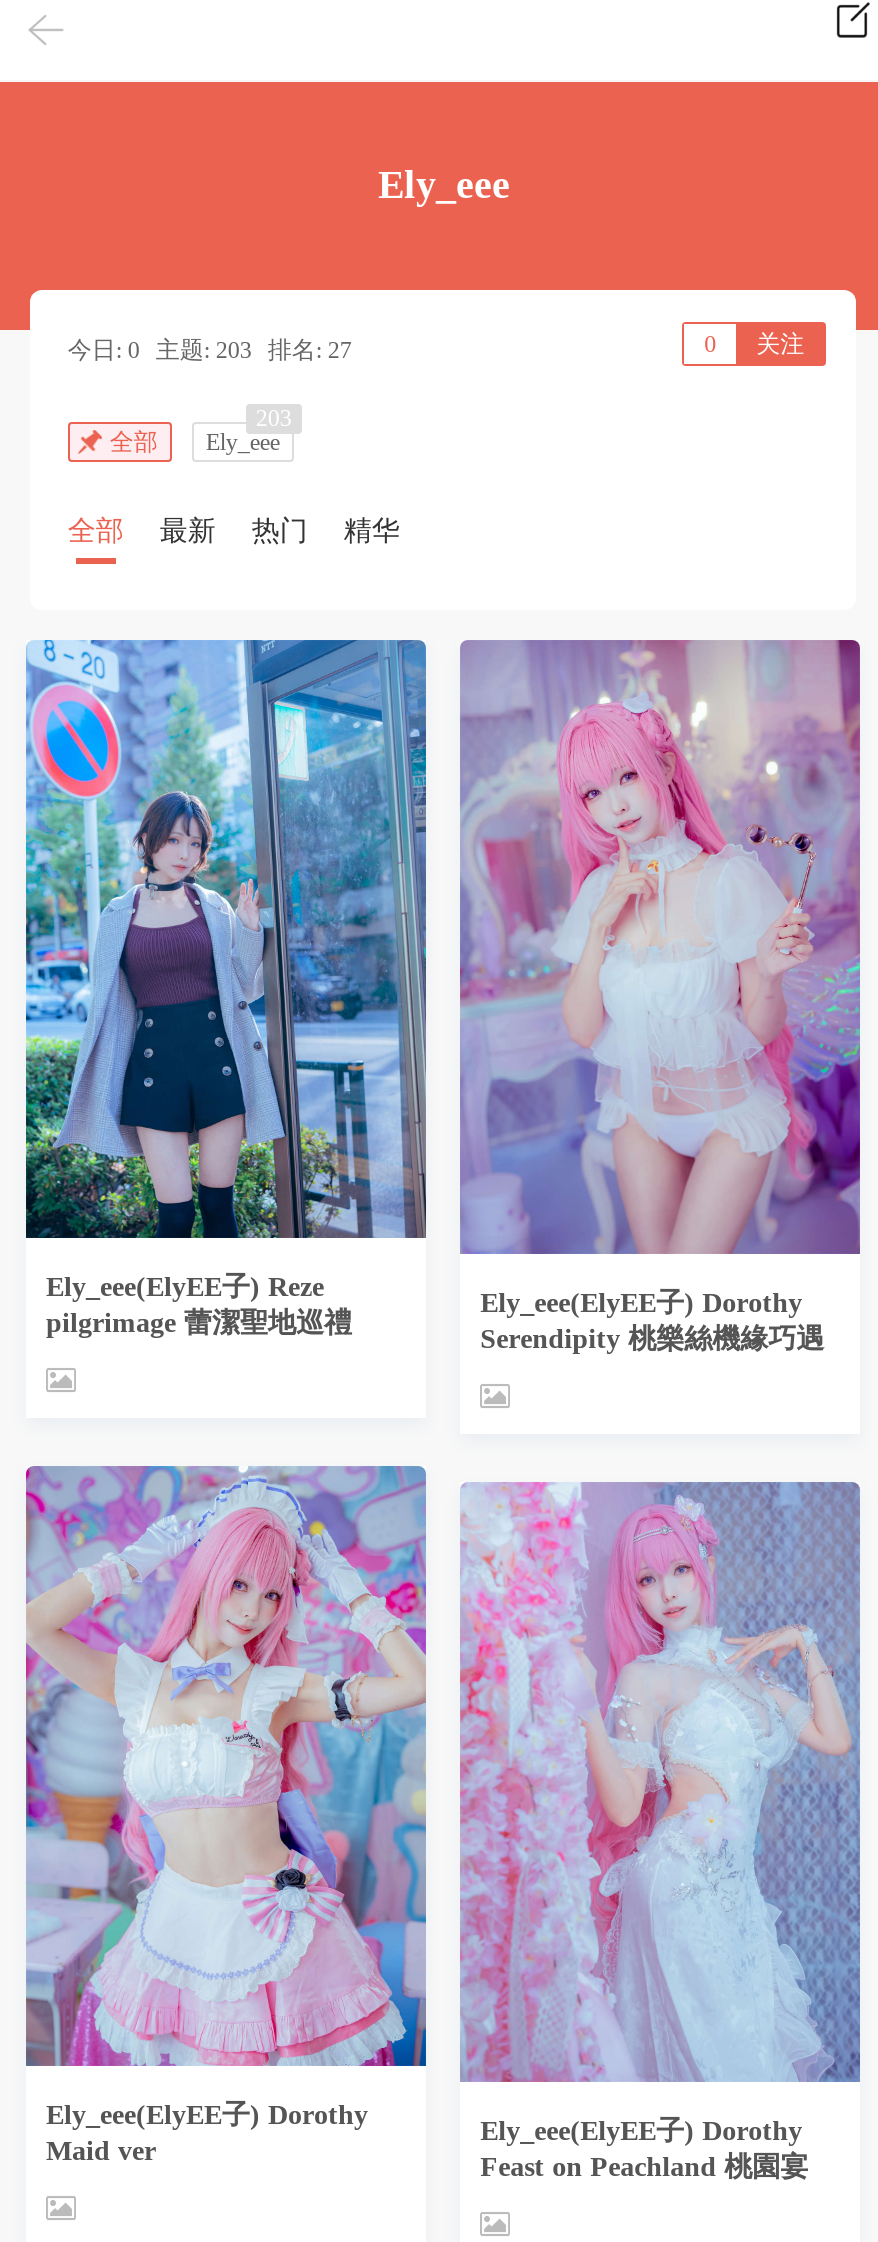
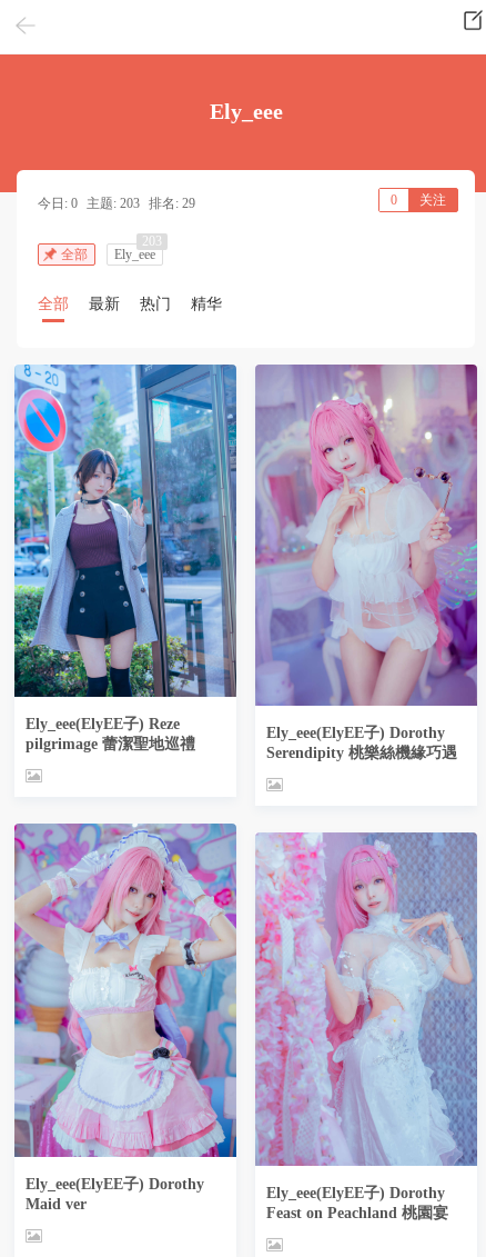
[68,336,352,364] 今日: 0 主题: 203 排名: 27 -> [38,195,195,211] 今日: 0 主题: 203 排名: 29

